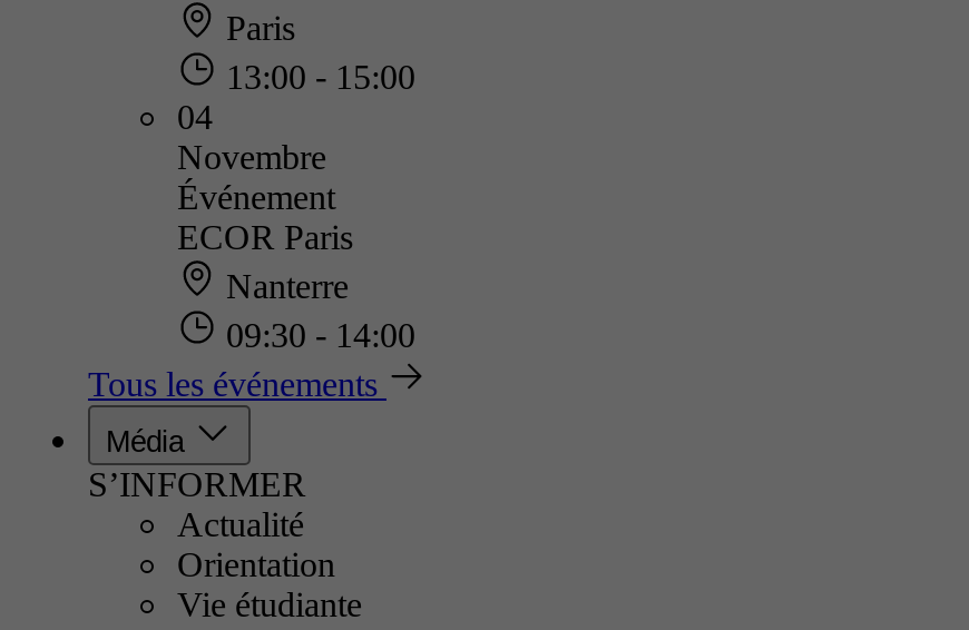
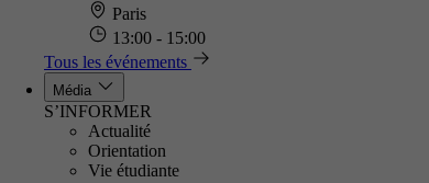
[177,98,415,354] 04 | Novembre | Événement | ECOR Paris | Nanterre | 09:30 - 14:00 -> none

